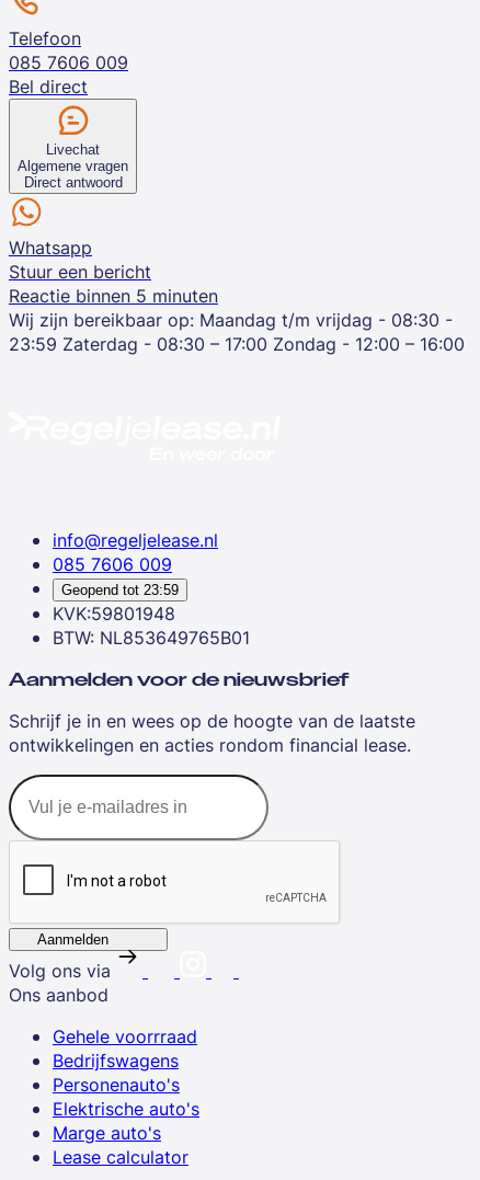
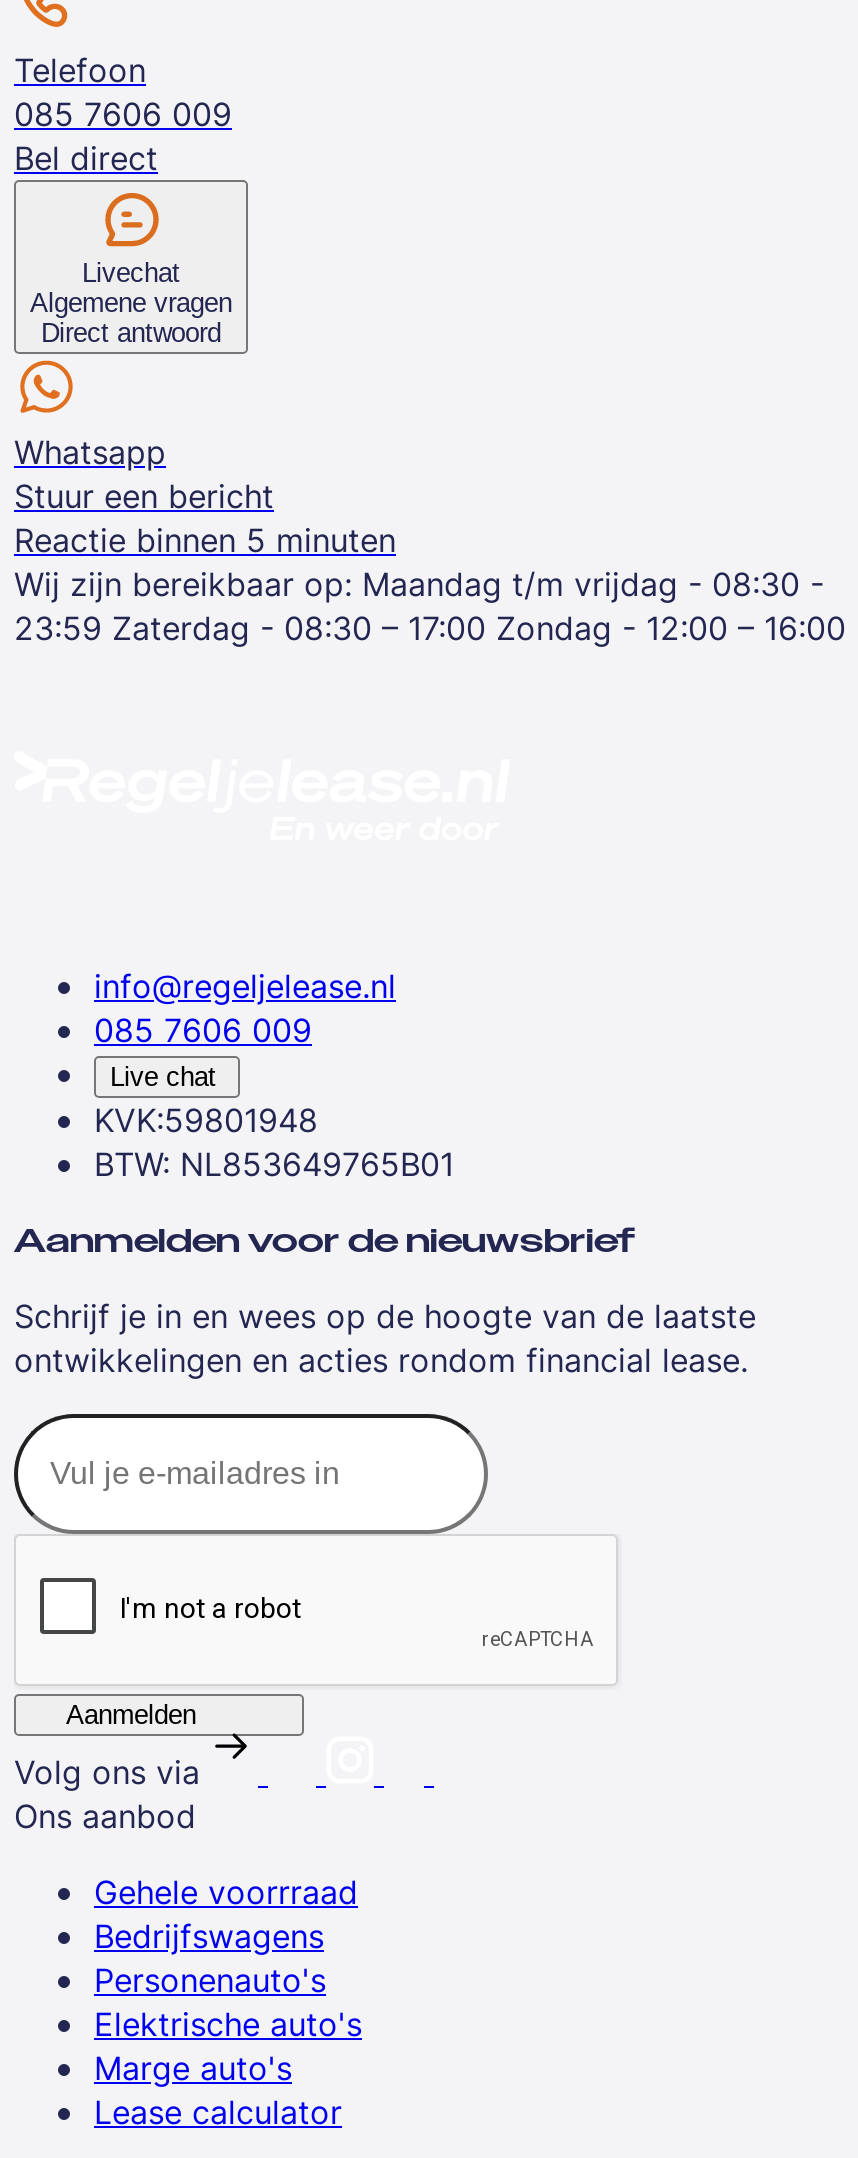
[61,582,179,598] Geopend tot 23:59 -> [110,1062,216,1092] Live chat

